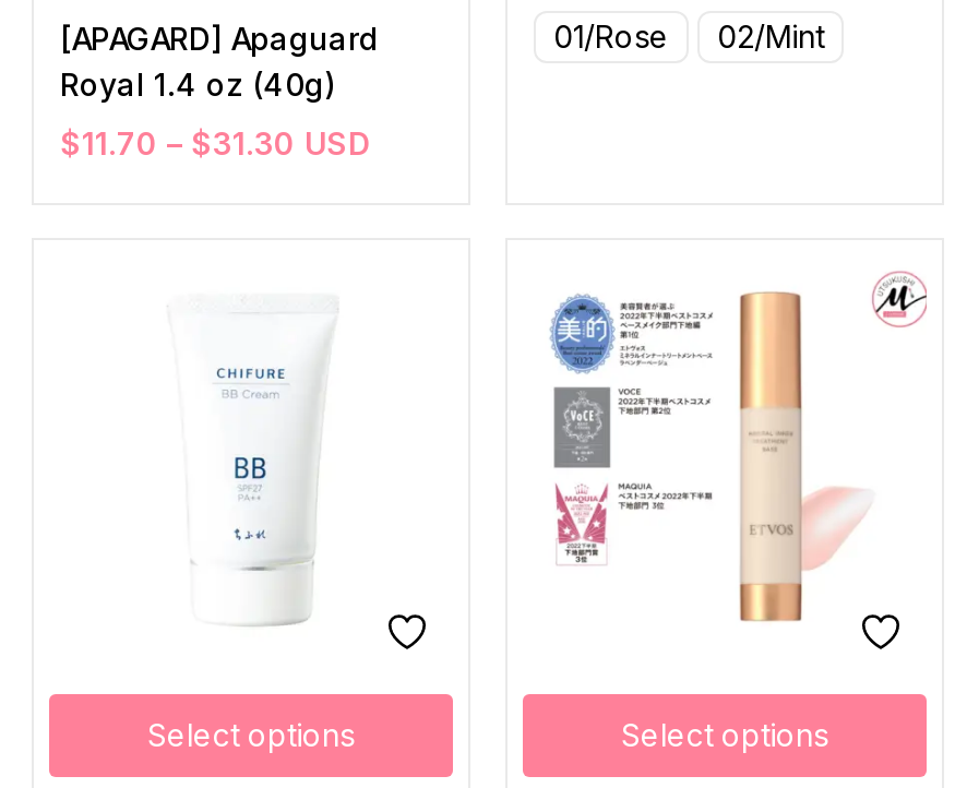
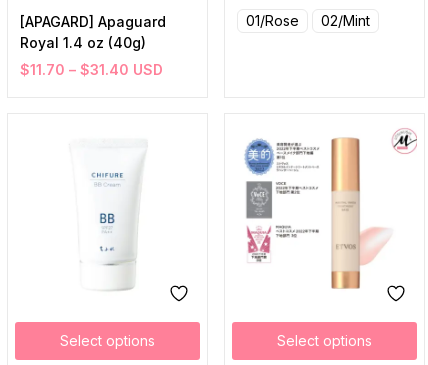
[60,123,370,160] $11.70 – $31.30 USD -> [20,60,163,77] $11.70 – $31.40 USD

